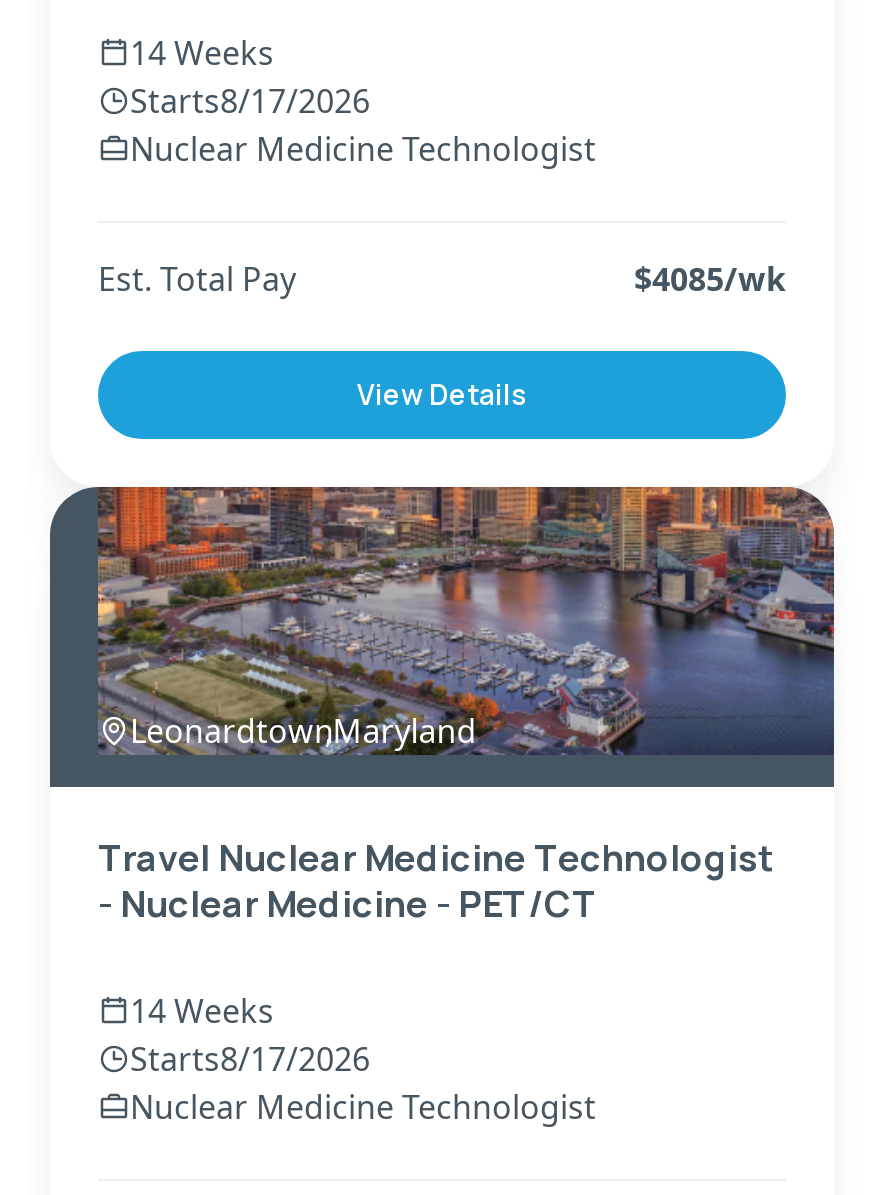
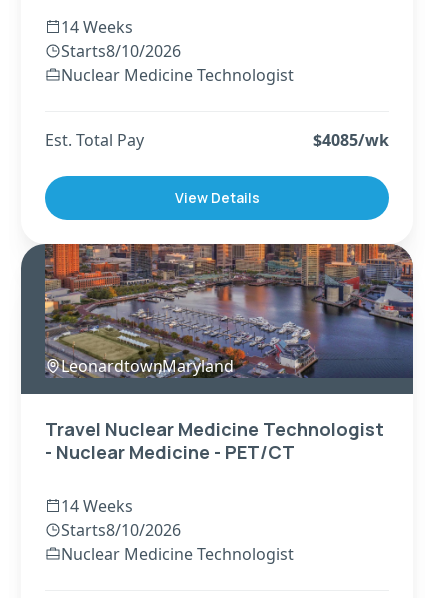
[130,79,370,123] Starts8/17/2026 -> [61,40,181,62] Starts8/10/2026
[130,1037,370,1081] Starts8/17/2026 -> [61,519,181,541] Starts8/10/2026

